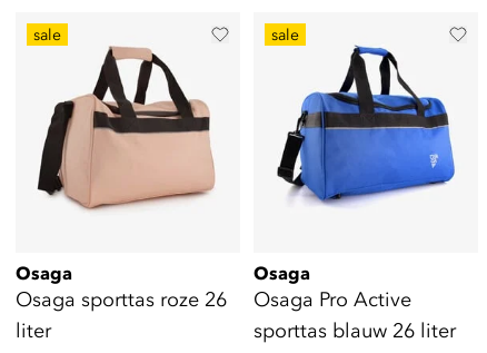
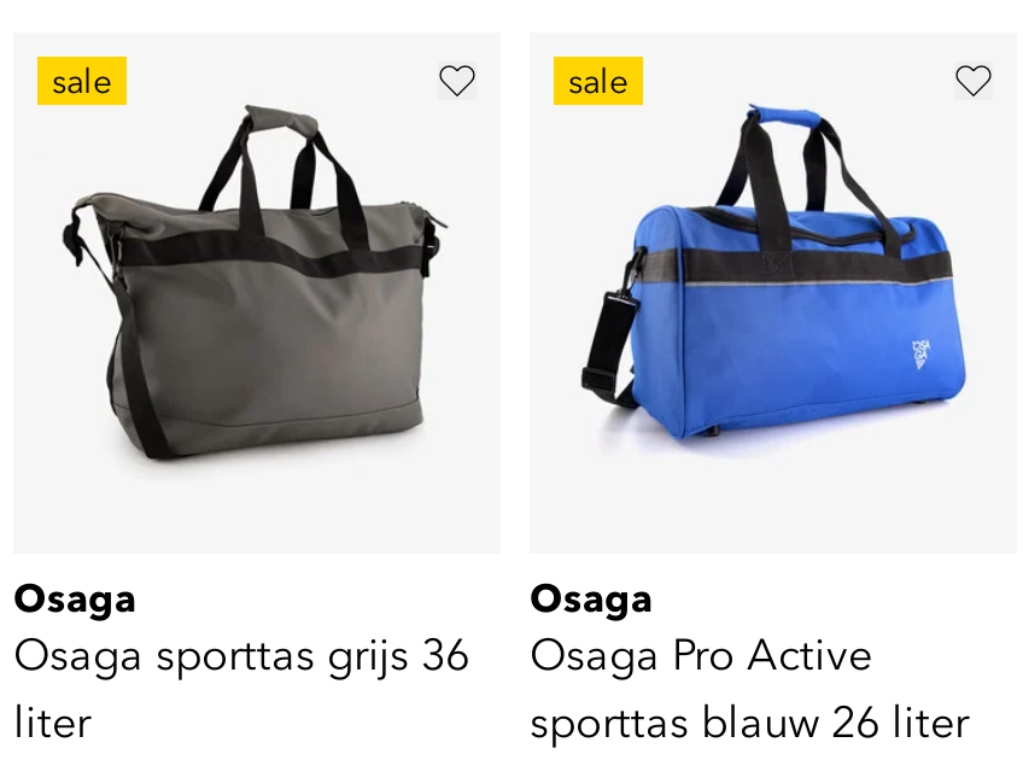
[37,46,216,212] [image] -> [59,105,448,467] [image]
[16,286,227,312] Osaga sporttas roze 26 -> [13,626,469,682] Osaga sporttas grijs 36

